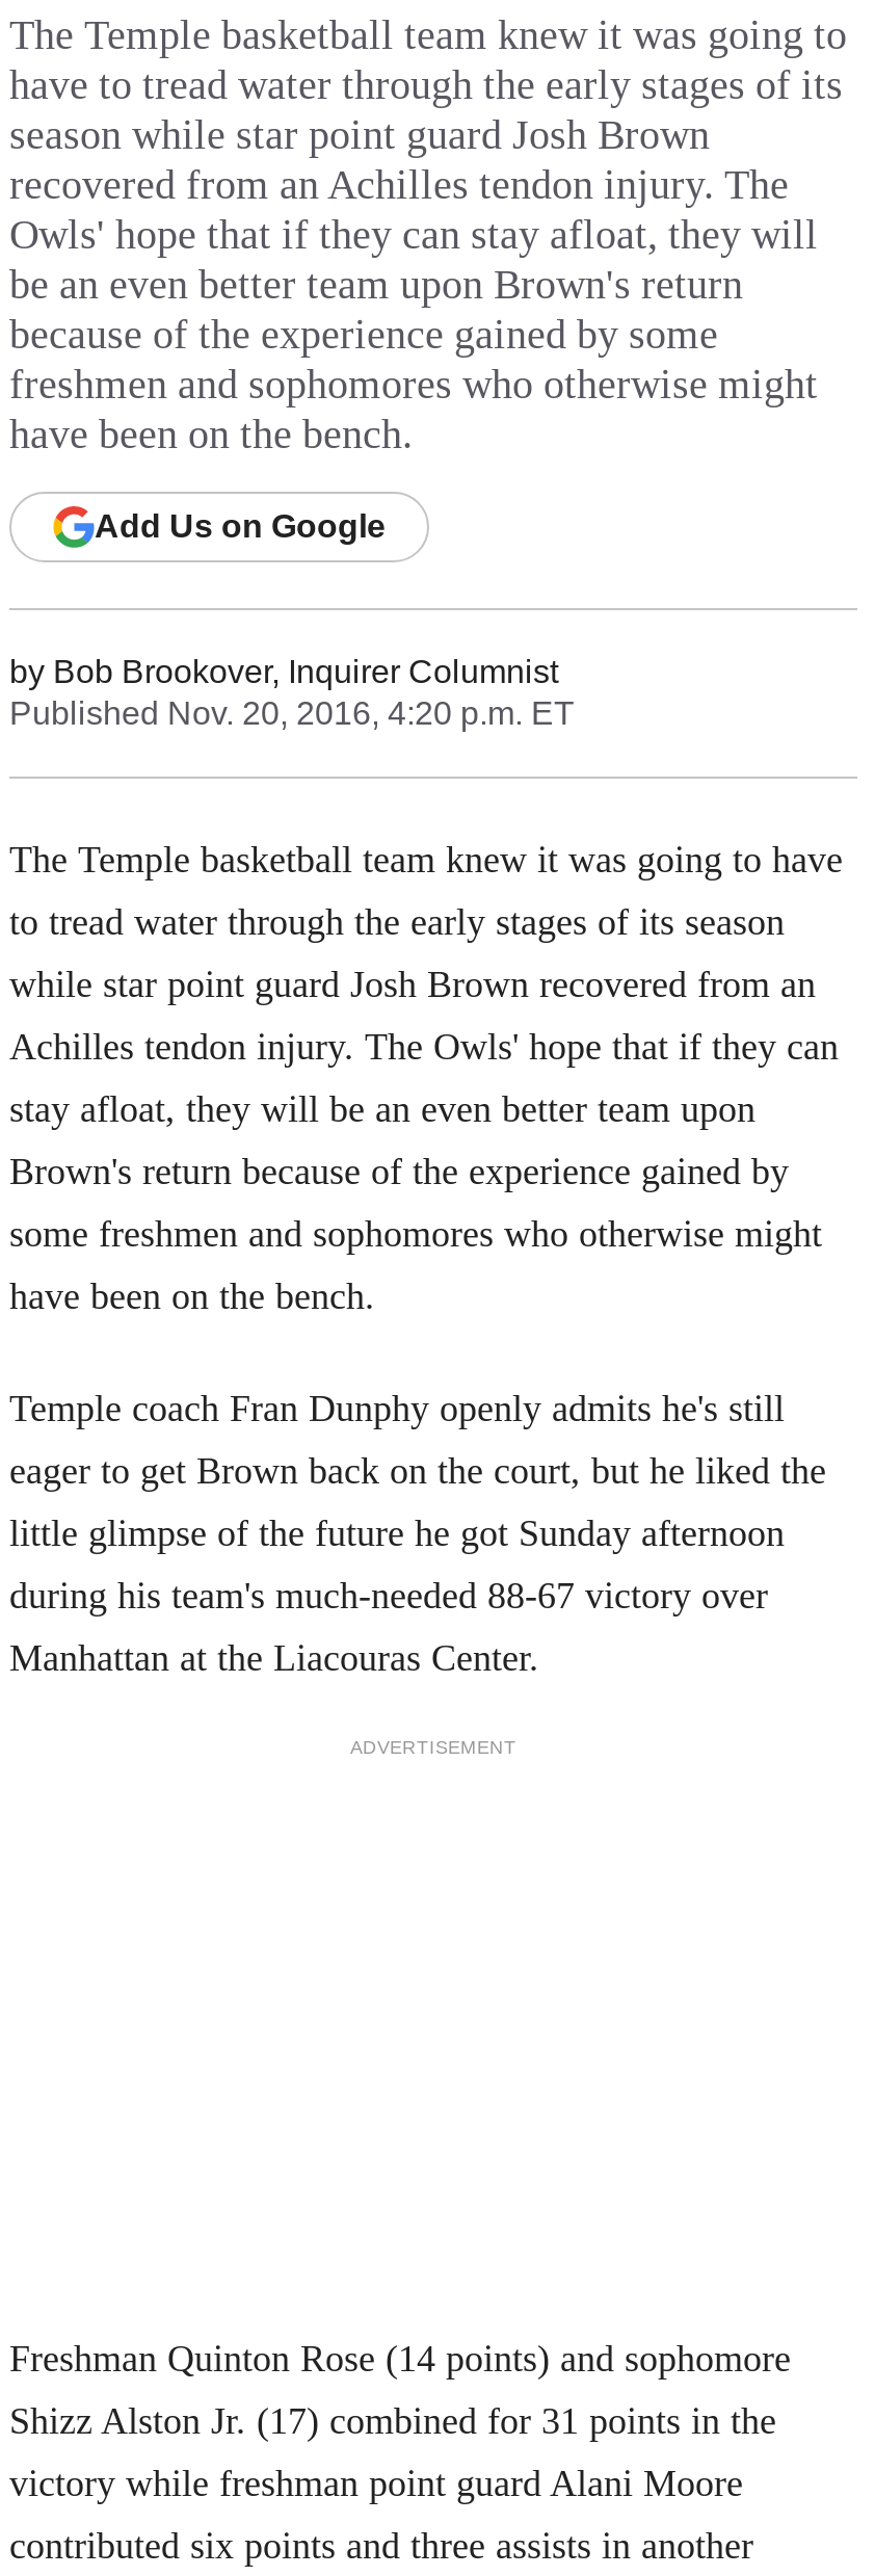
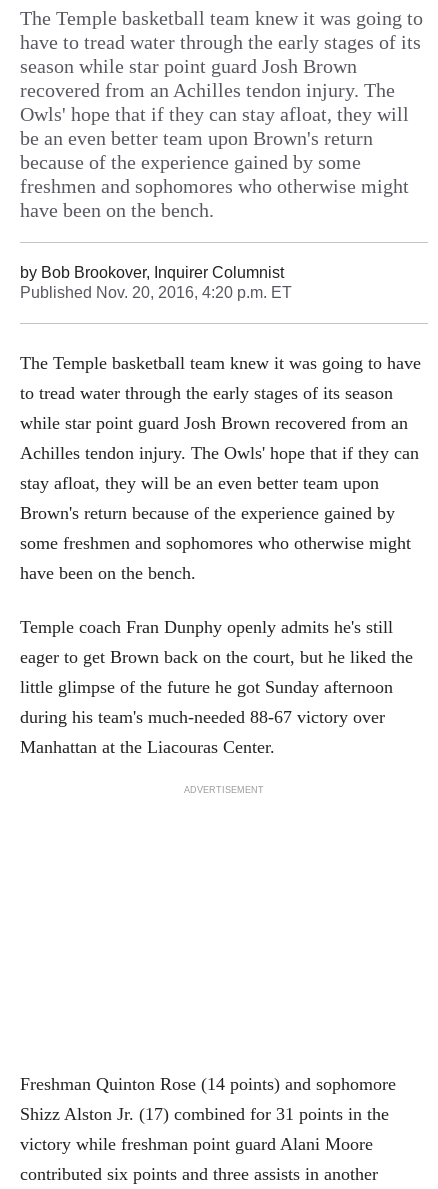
[95,508,386,544] Add Us on Google -> none

